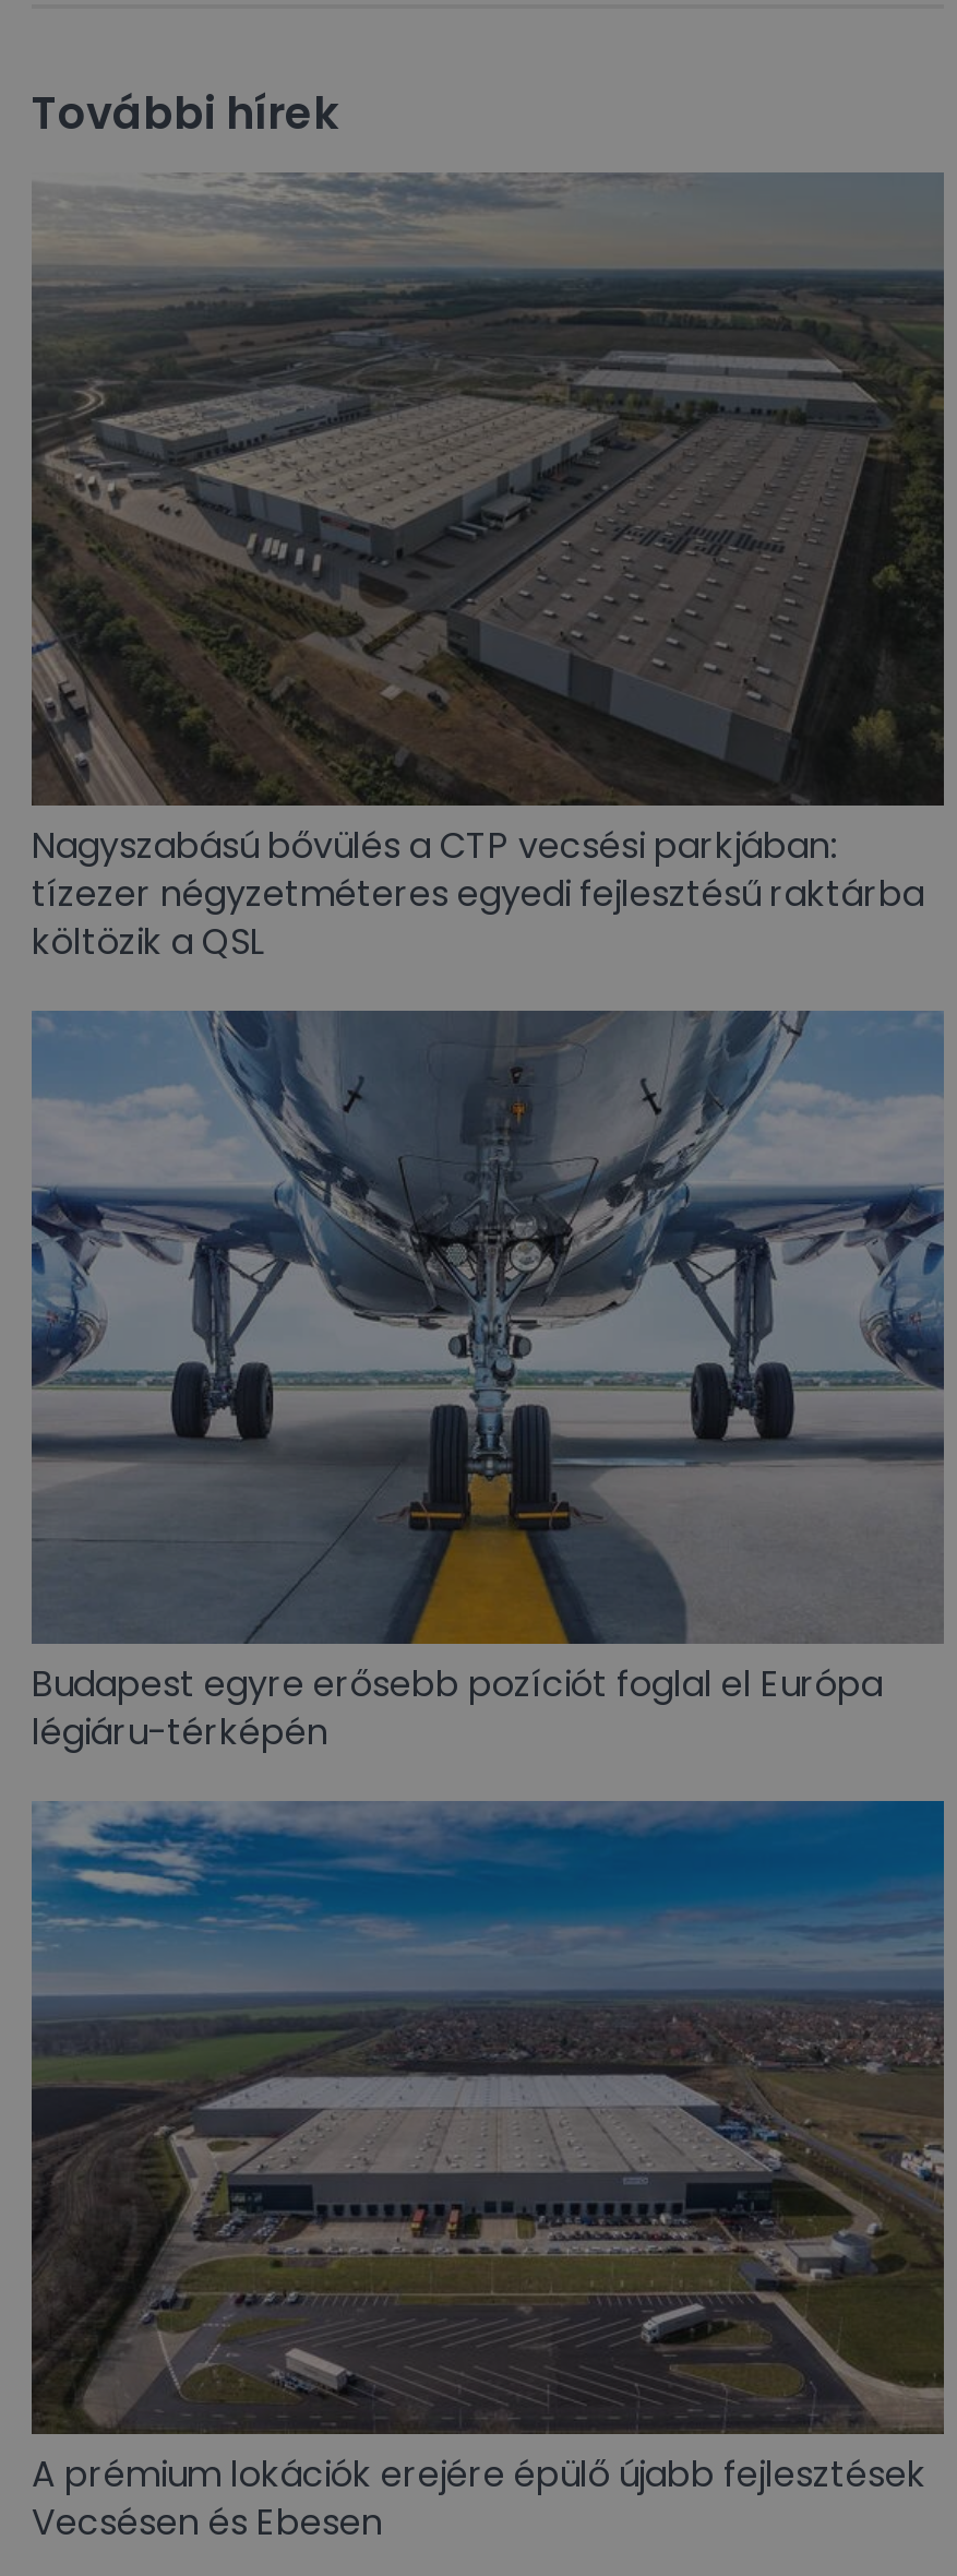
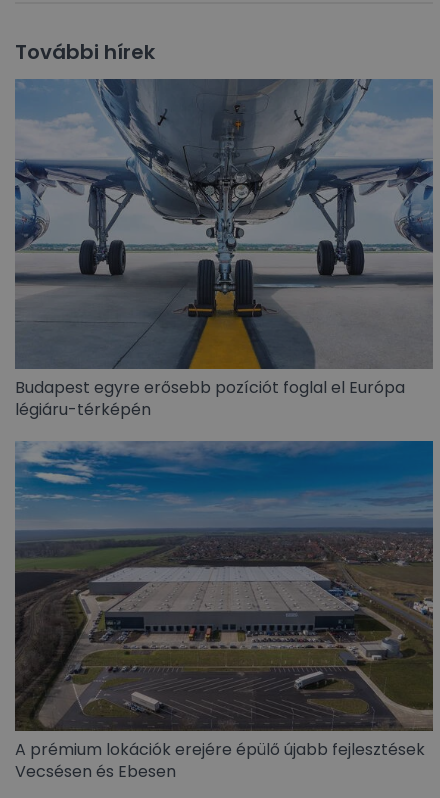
[29,172,946,968] [image] | Nagyszabású bővülés a CTP vecsési parkjában: | tízezer négyzetméteres egyedi fejlesztésű raktárba | költözik a QSL -> none

